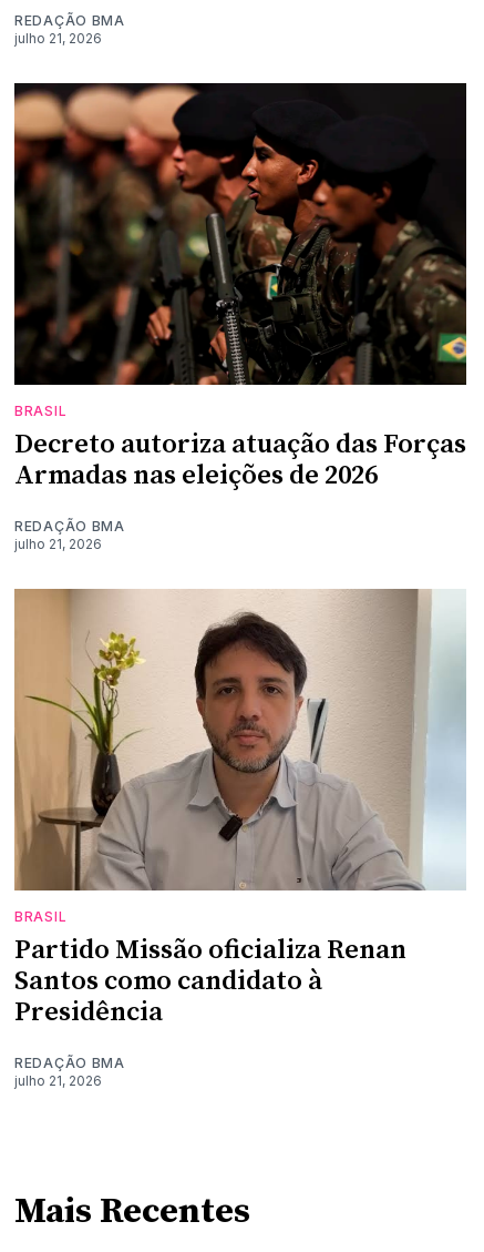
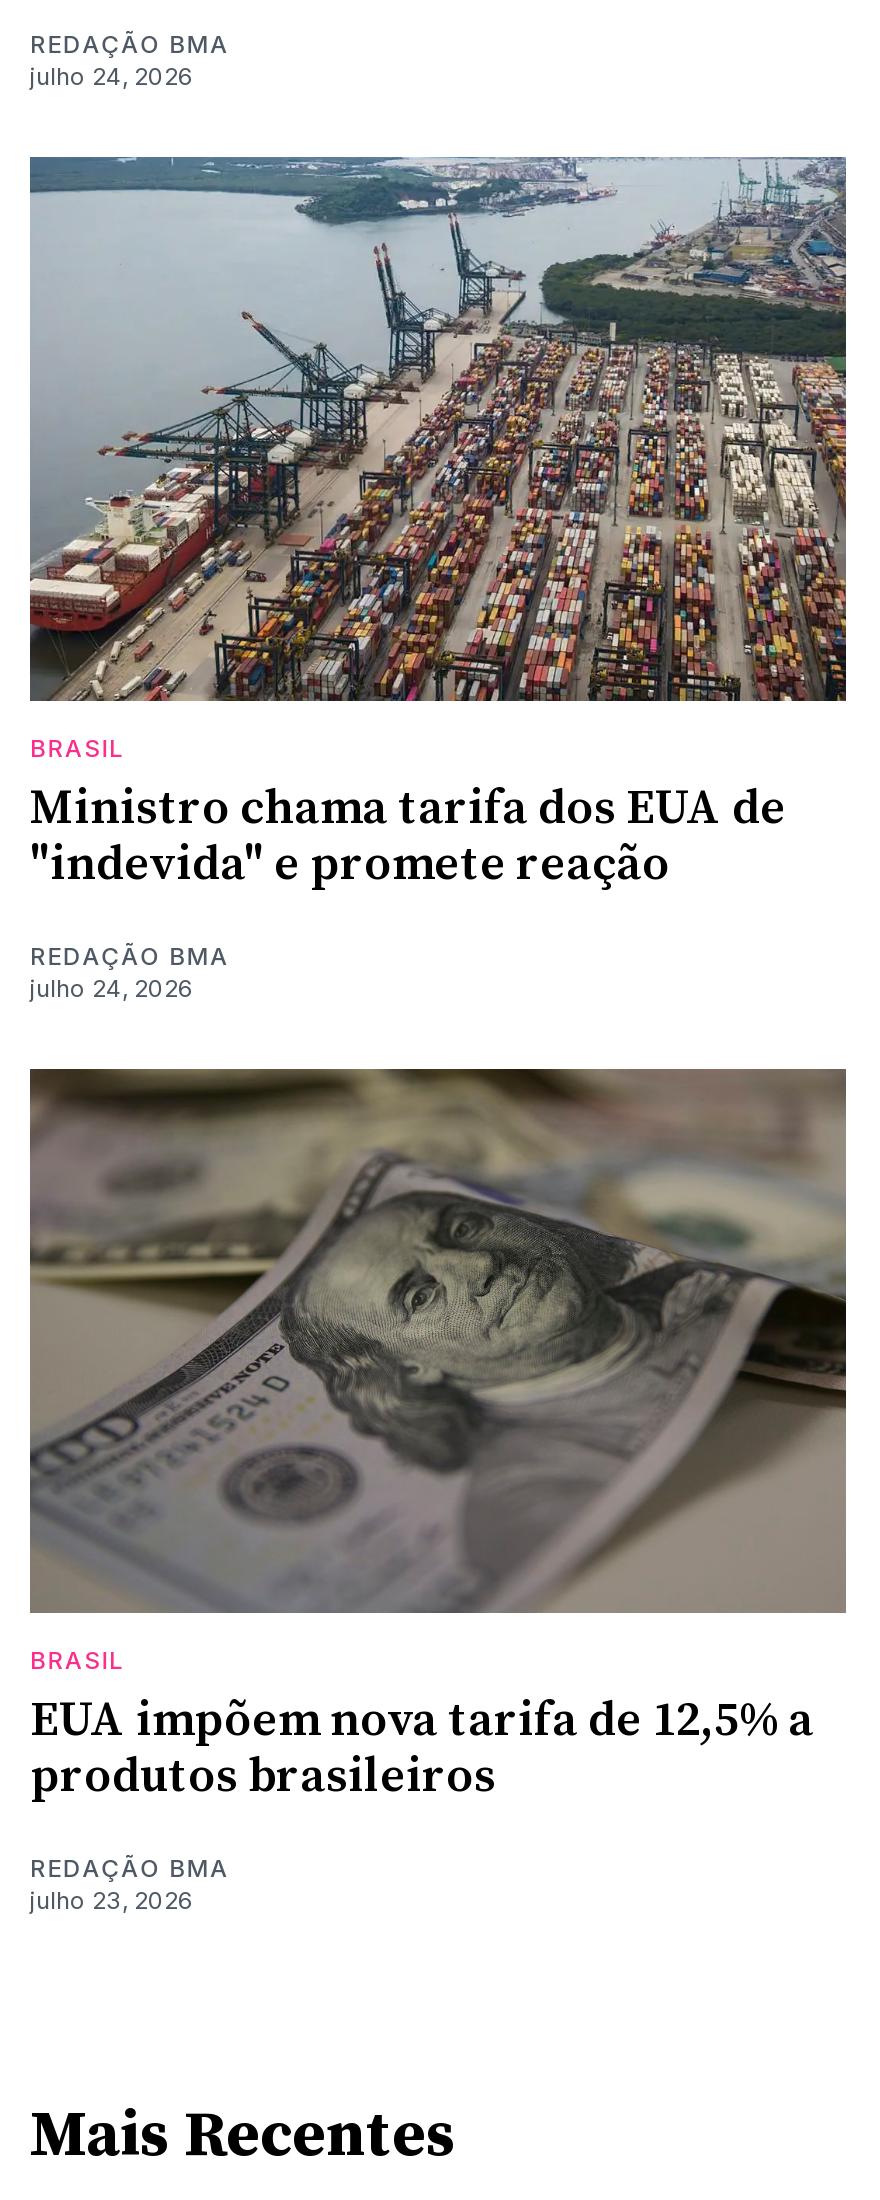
[14,30,102,46] julho 21, 2026 -> [30,60,194,90] julho 24, 2026
[13,82,467,492] [image] | Decreto autoriza atuação das Forças | Armadas nas eleições de 2026 -> [28,155,848,894] [image] | Ministro chama tarifa dos EUA de | "indevida" e promete reação
[14,535,102,552] julho 21, 2026 -> [30,972,194,1002] julho 24, 2026
[13,588,466,1029] [image] | Partido Missão oficializa Renan | Santos como candidato à | Presidência -> [28,1067,848,1806] [image] | EUA impõem nova tarifa de 12,5% a | produtos brasileiros
[14,1072,102,1089] julho 21, 2026 -> [30,1884,194,1914] julho 23, 2026

